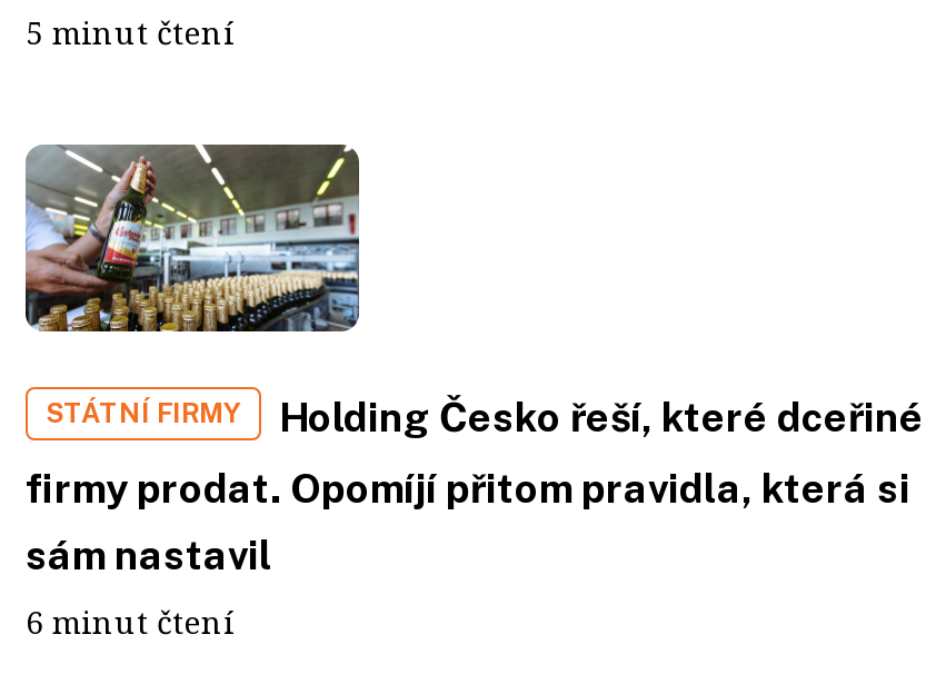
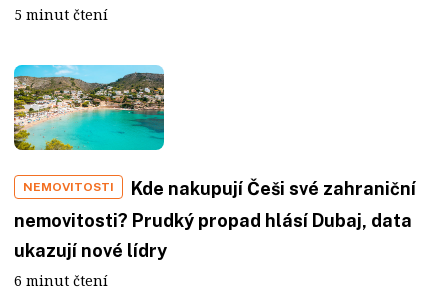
[23,141,924,440] [image] | STÁTNÍ FIRMY | Holding Česko řeší, které dceřiné -> [13,64,416,198] [image] | NEMOVITOSTI | Kde nakupují Češi své zahraniční
[26,465,910,578] firmy prodat. Opomíjí přitom pravidla, která si | sám nastavil -> [14,209,412,260] nemovitosti? Prudký propad hlásí Dubaj, data | ukazují nové lídry

